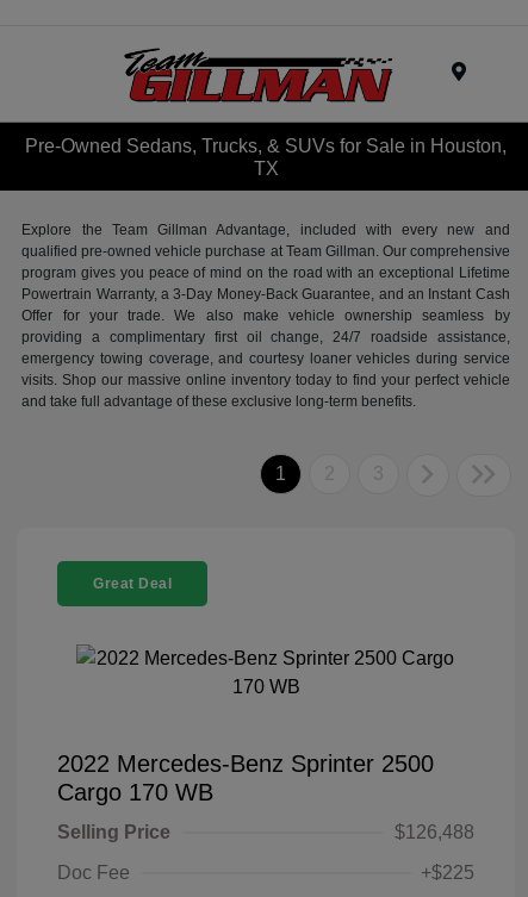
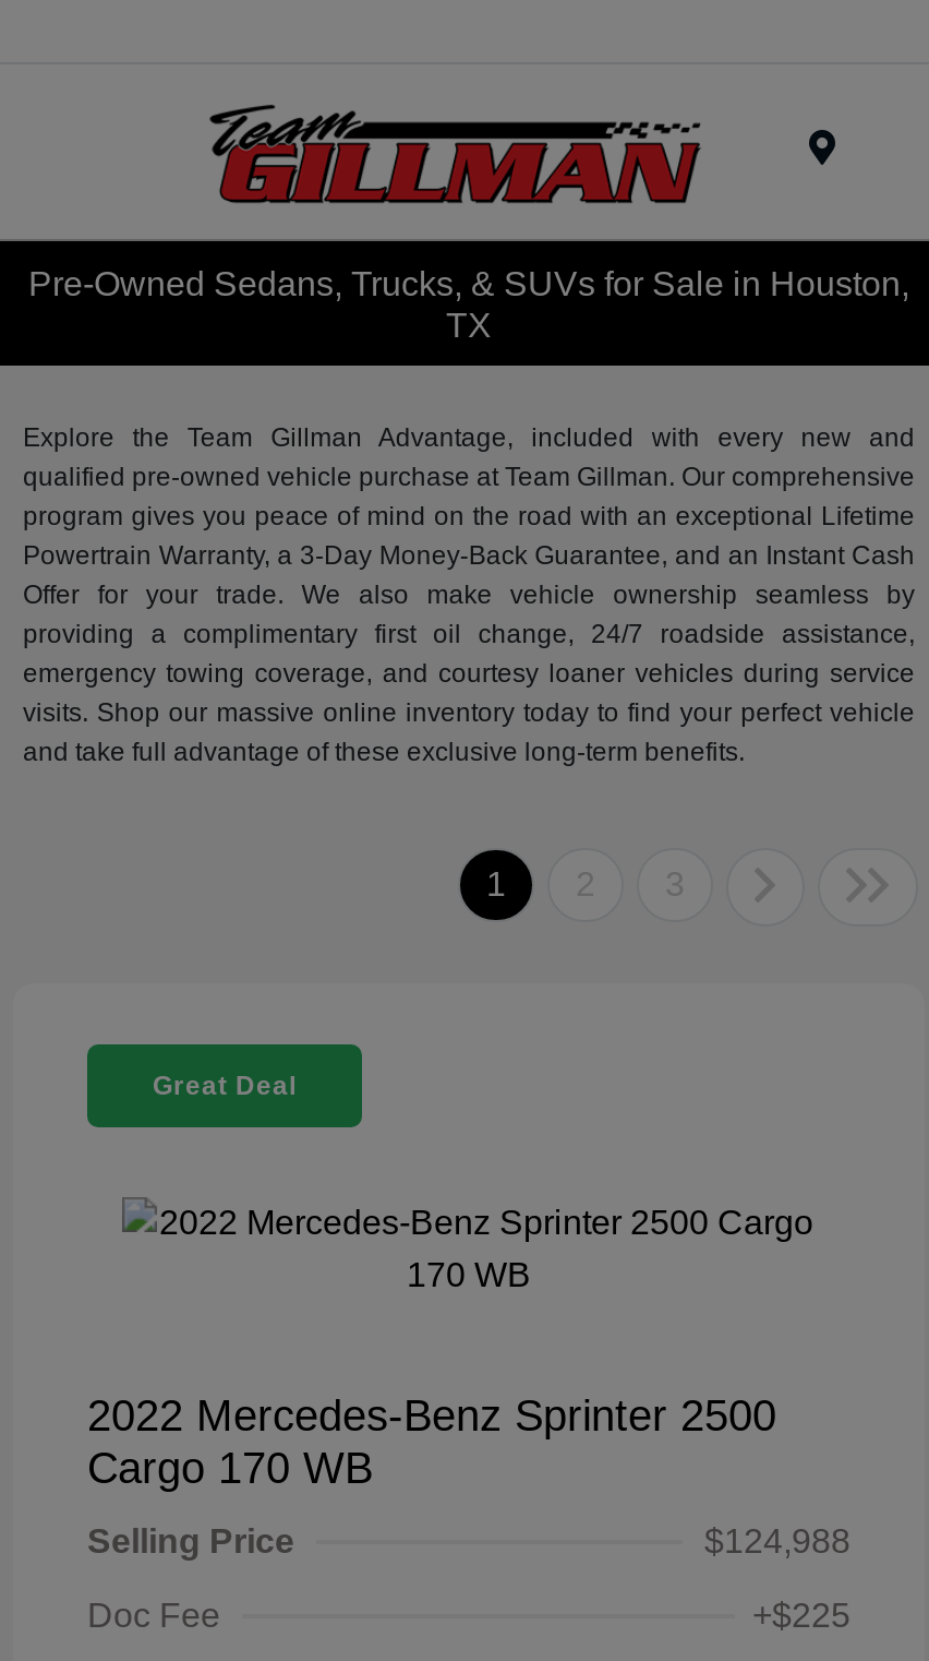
[395,822,474,842] $126,488 -> [704,1523,850,1560] $124,988

